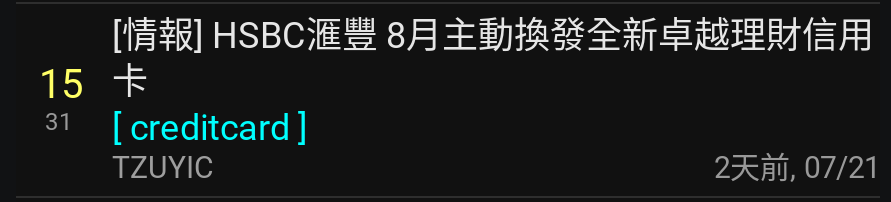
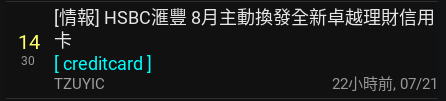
[29,60,83,136] 15 | 31 -> [12,30,39,68] 14 | 30
[714,149,880,185] 2天前, 07/21 -> [332,74,438,92] 22小時前, 07/21

